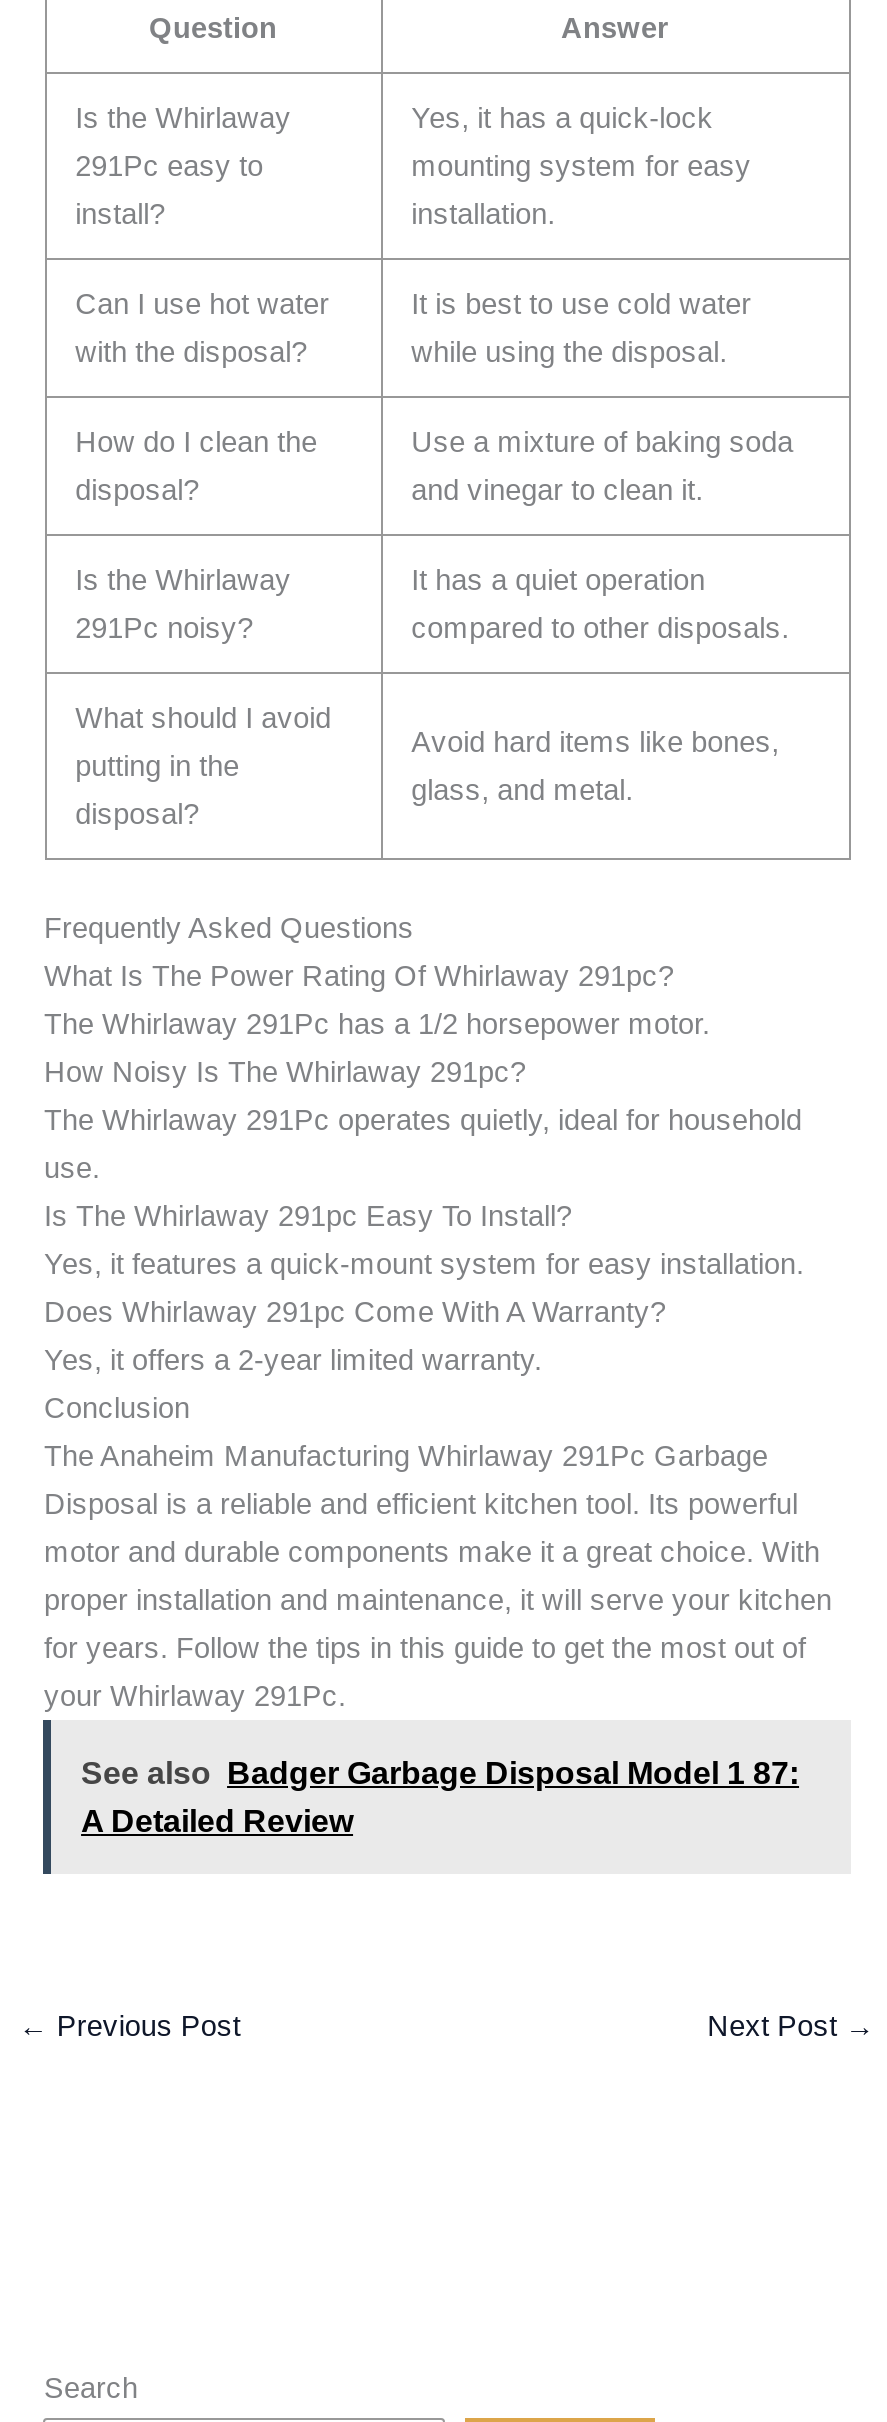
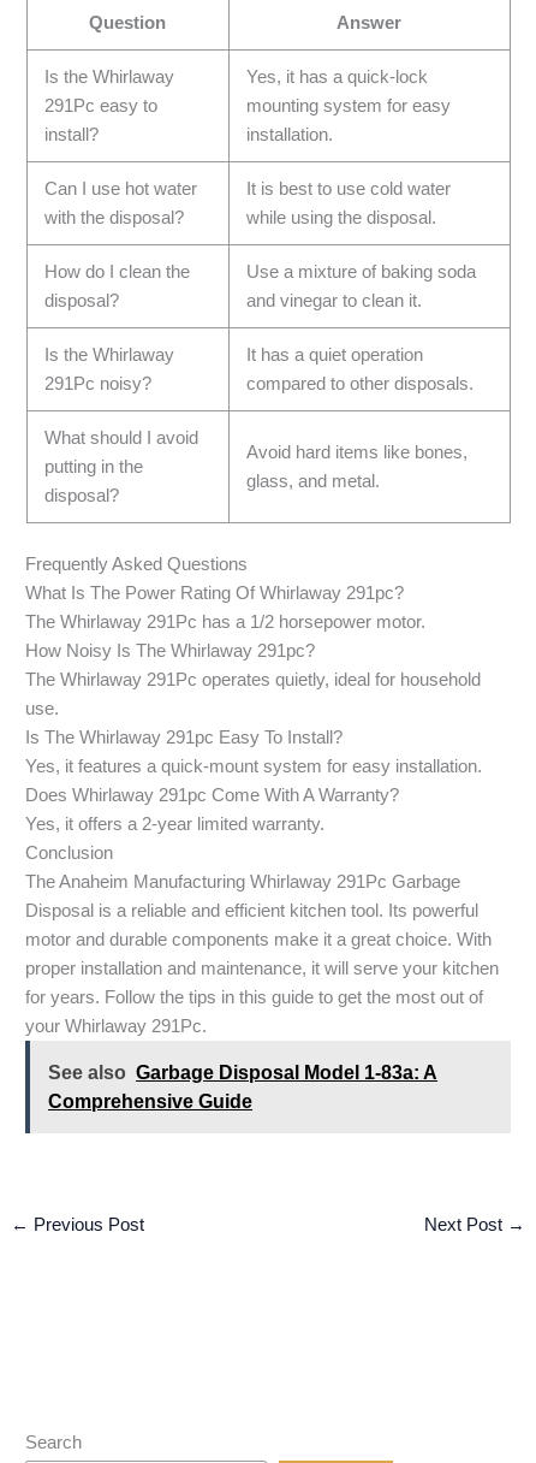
[81,1755,799,1837] See also Badger Garbage Disposal Model 1 87: | A Detailed Review -> [48,1062,437,1111] See also Garbage Disposal Model 1-83a: A | Comprehensive Guide

